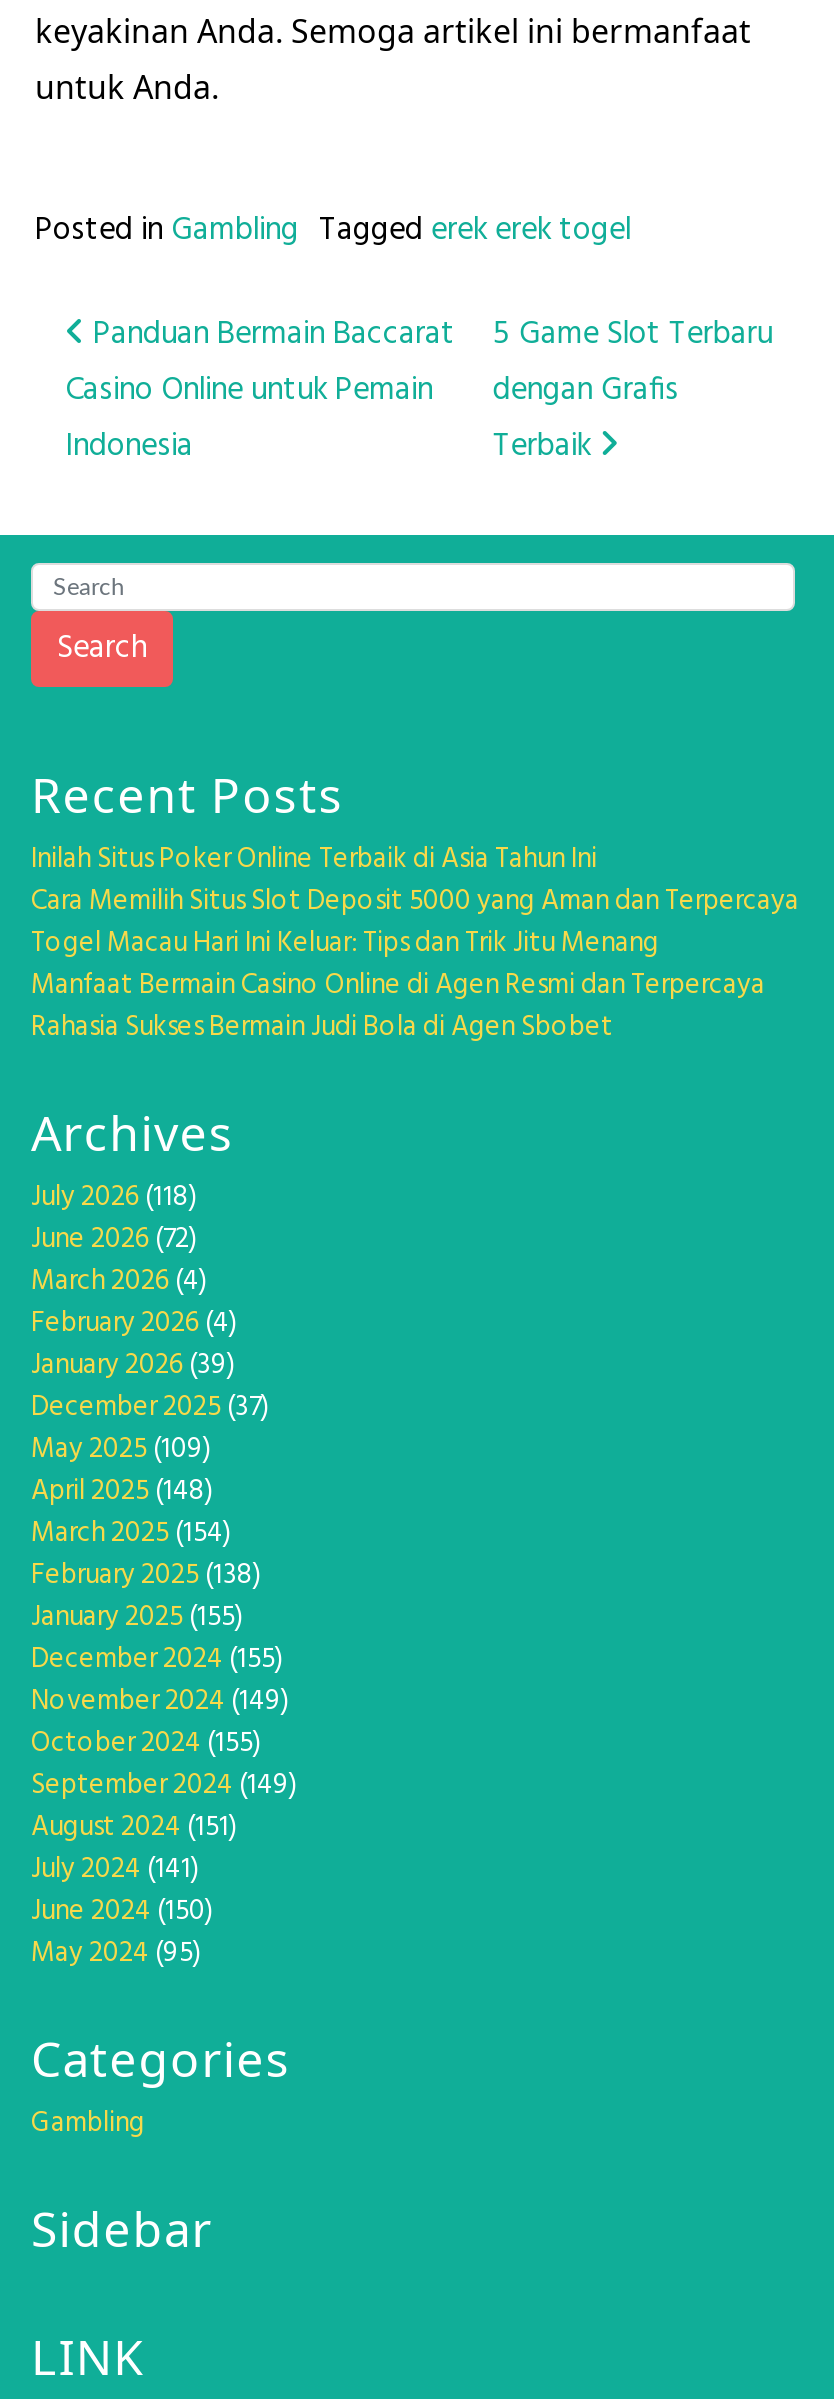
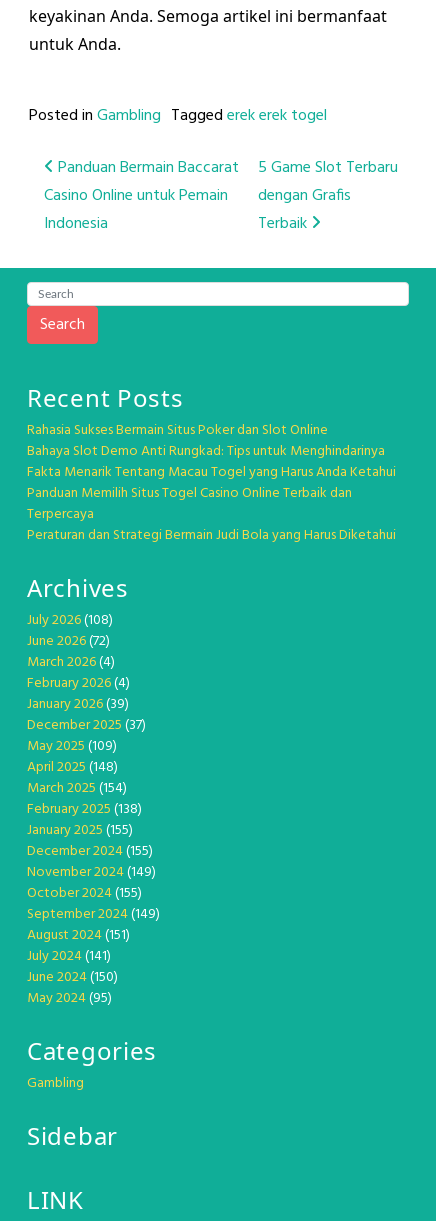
[31,837,799,1051] Inilah Situs Poker Online Terbaik di Asia Tahun Ini | Cara Memilih Situs Slot Deposit 5000 yang Aman dan Terpercaya | Togel Macau Hari Ini Keluar: Tips dan Trik Jitu Menang | Manfaat Bermain Casino Online di Agen Resmi dan Terpercaya | Rahasia Sukses Bermain Judi Bola di Agen Sbobet -> [27,419,396,547] Rahasia Sukses Bermain Situs Poker dan Slot Online | Bahaya Slot Demo Anti Rungkad: Tips untuk Menghindarinya | Fakta Menarik Tentang Macau Togel yang Harus Anda Ketahui | Panduan Memilih Situs Togel Casino Online Terbaik dan | Terpercaya | Peraturan dan Strategi Bermain Judi Bola yang Harus Diketahui
[31,1175,197,1221] July 2026 (118) -> [27,609,113,632] July 2026 (108)

